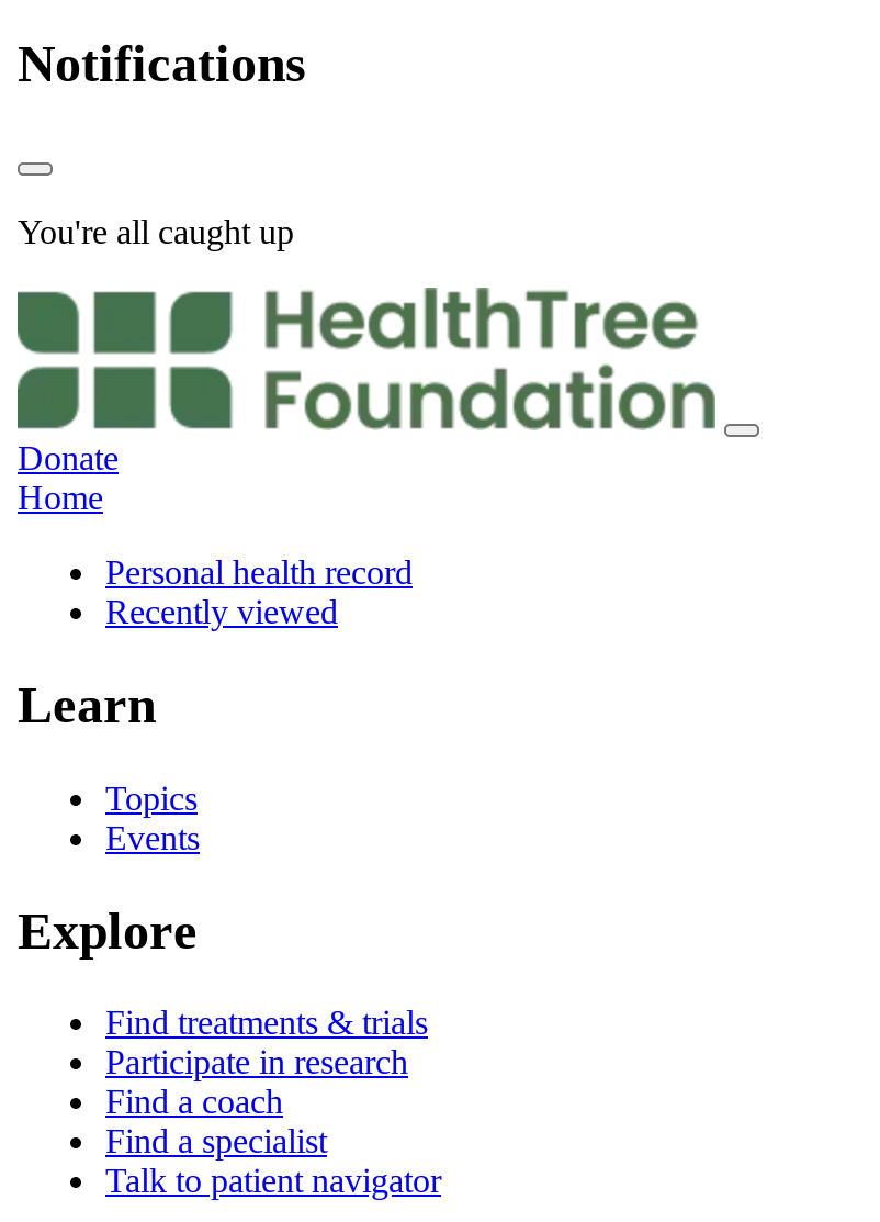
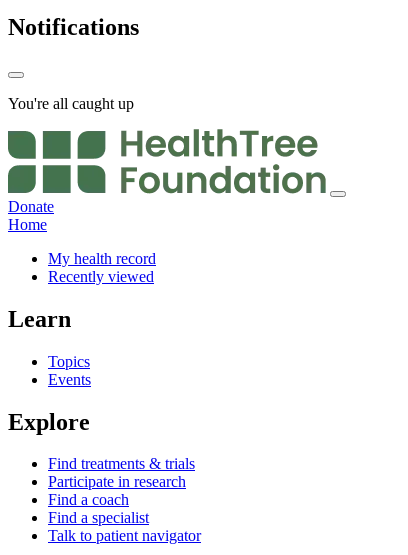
[105,553,413,590] Personal health record -> [48,250,156,267] My health record

